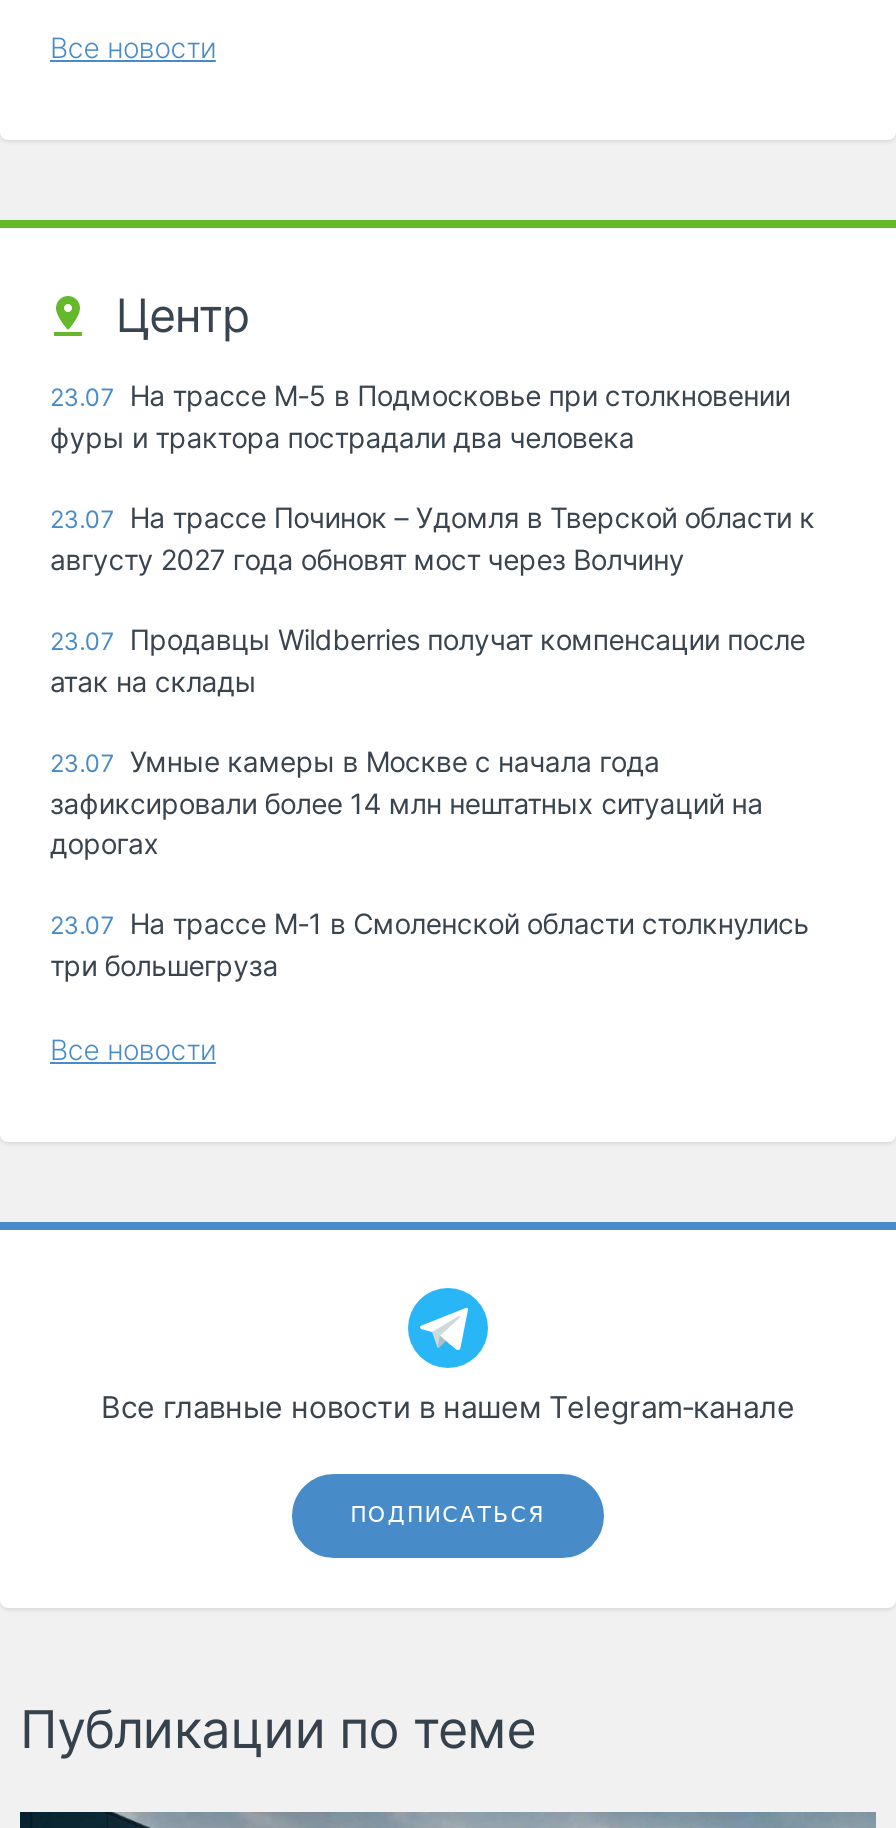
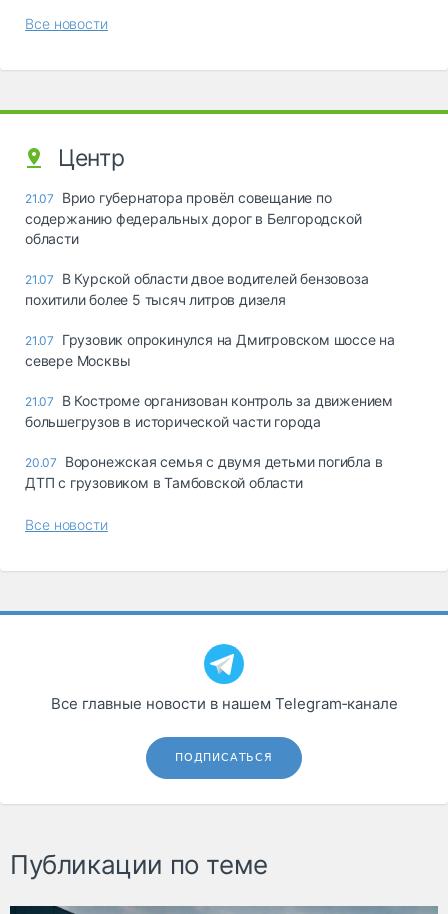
[50,378,790,454] 23.07 На трассе М-5 в Подмосковье при столкновении | фуры и трактора пострадали два человека -> [25,189,361,247] 21.07 Врио губернатора провёл совещание по | содержанию федеральных дорог в Белгородской | области
[50,500,815,576] 23.07 На трассе Починок – Удомля в Тверской области к | августу 2027 года обновят мост через Волчину -> [25,270,368,308] 21.07 В Курской области двое водителей бензовоза | похитили более 5 тысяч литров дизеля
[50,622,805,698] 23.07 Продавцы Wildberries получат компенсации после | атак на склады -> [25,331,395,369] 21.07 Грузовик опрокинулся на Дмитровском шоссе на | севере Москвы
[50,744,763,860] 23.07 Умные камеры в Москве с начала года | зафиксировали более 14 млн нештатных ситуаций на | дорогах -> [25,392,393,430] 21.07 В Костроме организован контроль за движением | большегрузов в исторической части города
[50,906,809,982] 23.07 На трассе М-1 в Смоленской области столкнулись | три большегруза -> [25,453,382,491] 20.07 Воронежская семья с двумя детьми погибла в | ДТП с грузовиком в Тамбовской области

